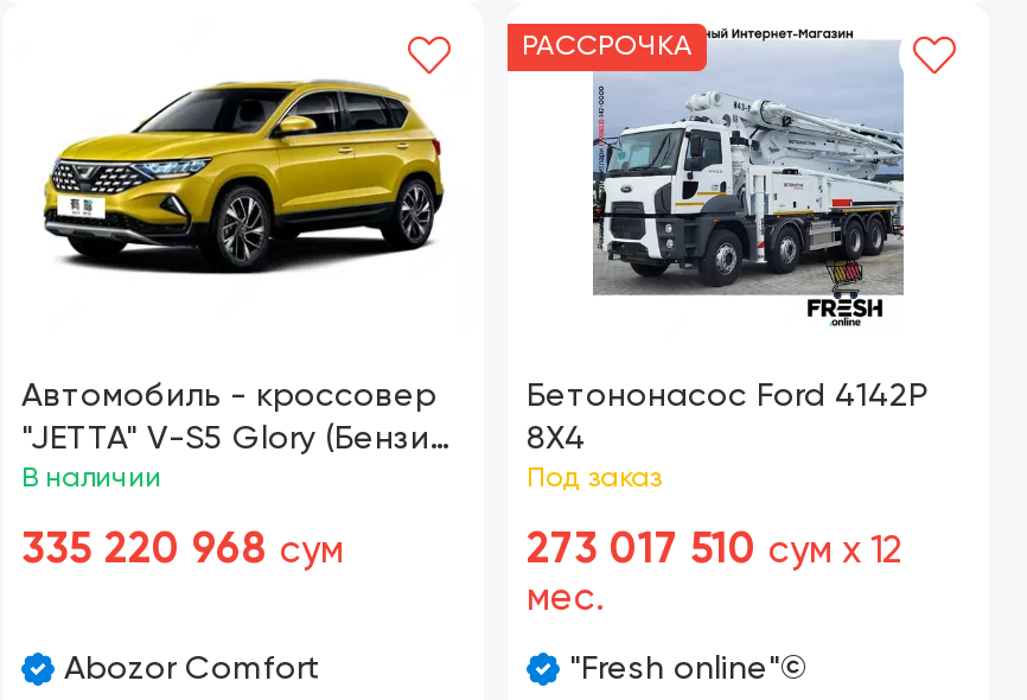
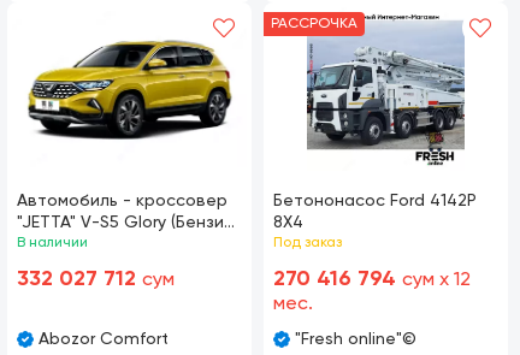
[21,529,344,572] 335 220 968 сум -> [17,268,175,290] 332 027 712 сум
[527,529,904,572] 273 017 510 сум x 12 -> [273,268,471,290] 270 416 794 сум x 12

